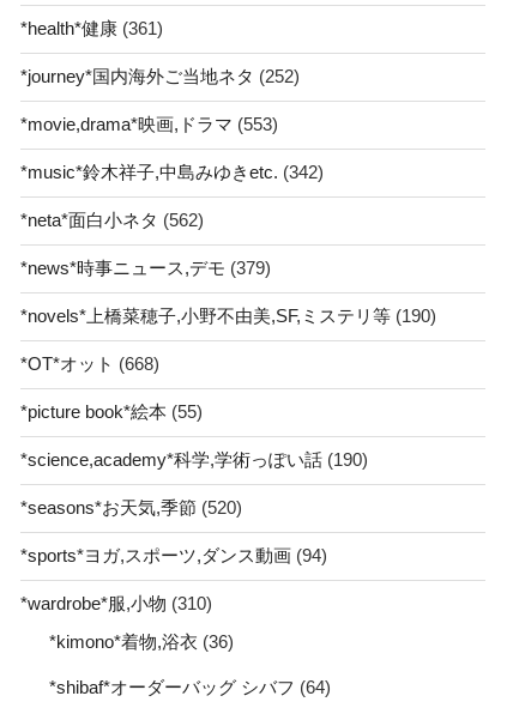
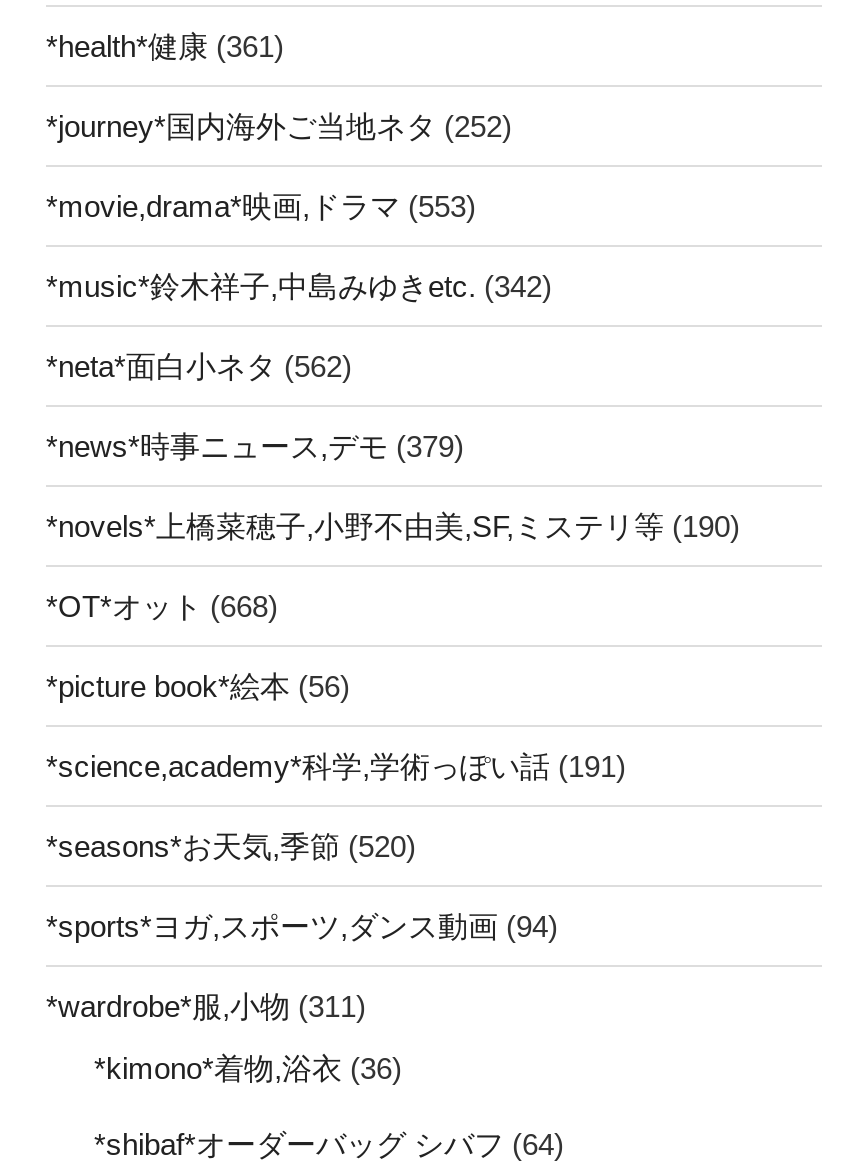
[20,402,203,422] *picture book*絵本(55) -> [46,668,350,702] *picture book*絵本(56)
[20,449,368,470] *science,academy*科学,学術っぽい話(190) -> [46,748,626,782] *science,academy*科学,学術っぽい話(191)
[20,593,212,614] *wardrobe*服,小物(310) -> [46,988,366,1022] *wardrobe*服,小物(311)

